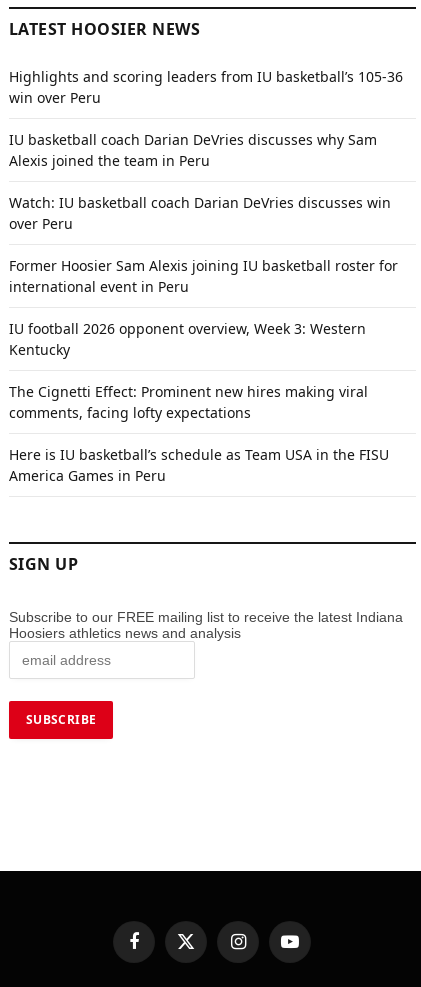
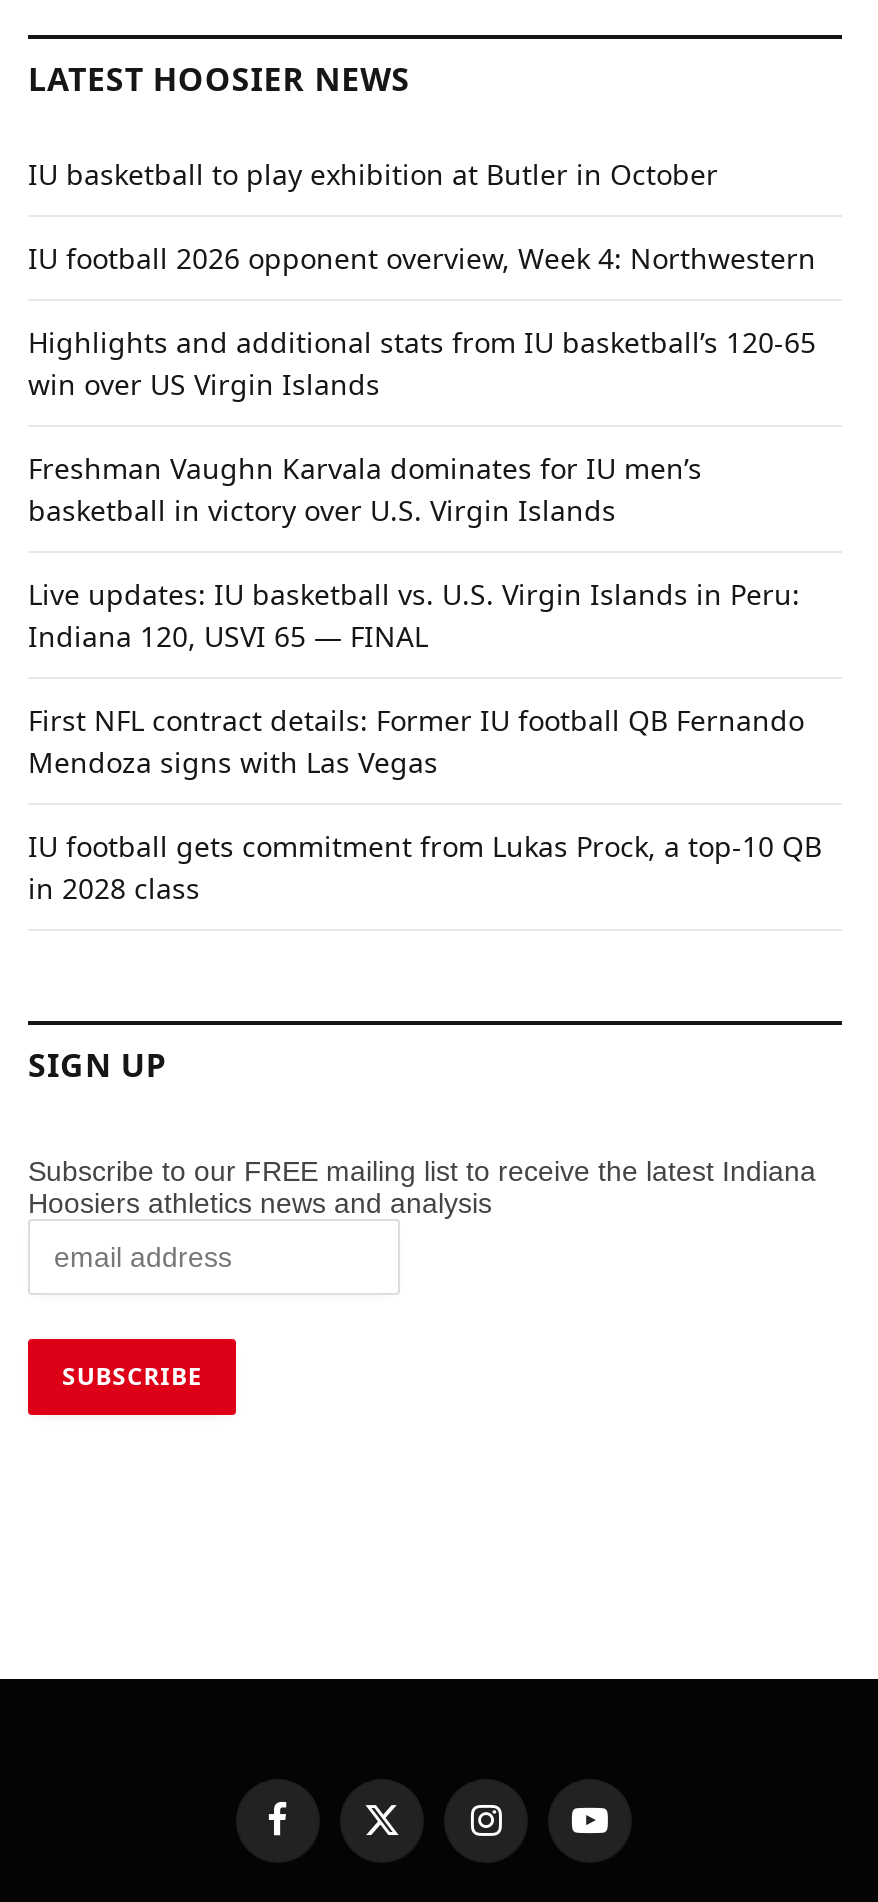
[9,67,403,107] Highlights and scoring leaders from IU basketball’s 105-36 | win over Peru -> [28,155,718,193] IU basketball to play exhibition at Butler in October
[9,130,377,170] IU basketball coach Darian DeVries discusses why Sam | Alexis joined the team in Peru -> [28,239,816,277] IU football 2026 opponent overview, Week 4: Northwestern
[9,193,391,233] Watch: IU basketball coach Darian DeVries discusses win | over Peru -> [28,323,816,403] Highlights and additional stats from IU basketball’s 120-65 | win over US Virgin Islands
[9,256,398,296] Former Hoosier Sam Alexis joining IU basketball roster for | international event in Peru -> [28,449,702,529] Freshman Vaughn Karvala dominates for IU men’s | basketball in victory over U.S. Virgin Islands
[9,319,366,359] IU football 2026 opponent overview, Week 3: Western | Kentucky -> [28,575,800,655] Live updates: IU basketball vs. U.S. Virgin Islands in Peru: | Indiana 120, USVI 65 — FINAL
[9,382,368,422] The Cignetti Effect: Prominent new hires making viral | comments, facing lofty expectations -> [28,701,804,781] First NFL contract details: Former IU football QB Fernando | Mendoza signs with Las Vegas
[9,445,389,485] Here is IU basketball’s schedule as Team USA in the FISU | America Games in Peru -> [28,827,822,907] IU football gets commitment from Lukas Prock, a top-10 QB | in 2028 class

